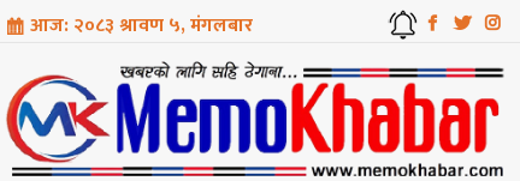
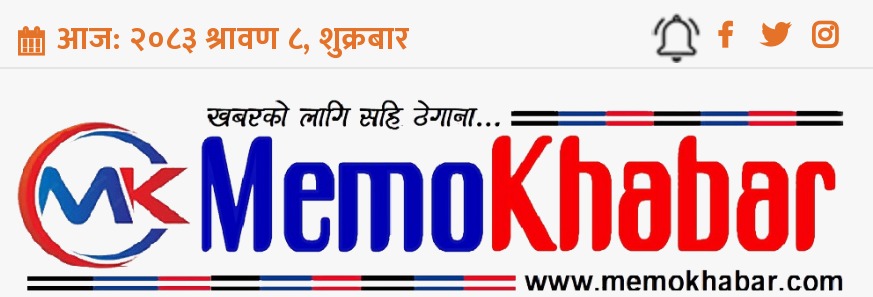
[30,10,253,42] आज: २०८३ श्रावण ५, मंगलबार -> [57,13,409,67] आज: २०८३ श्रावण ८, शुक्रबार

